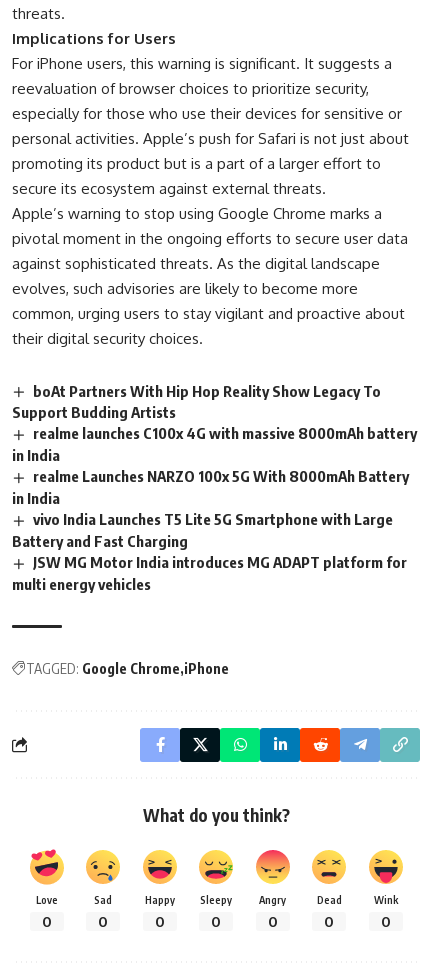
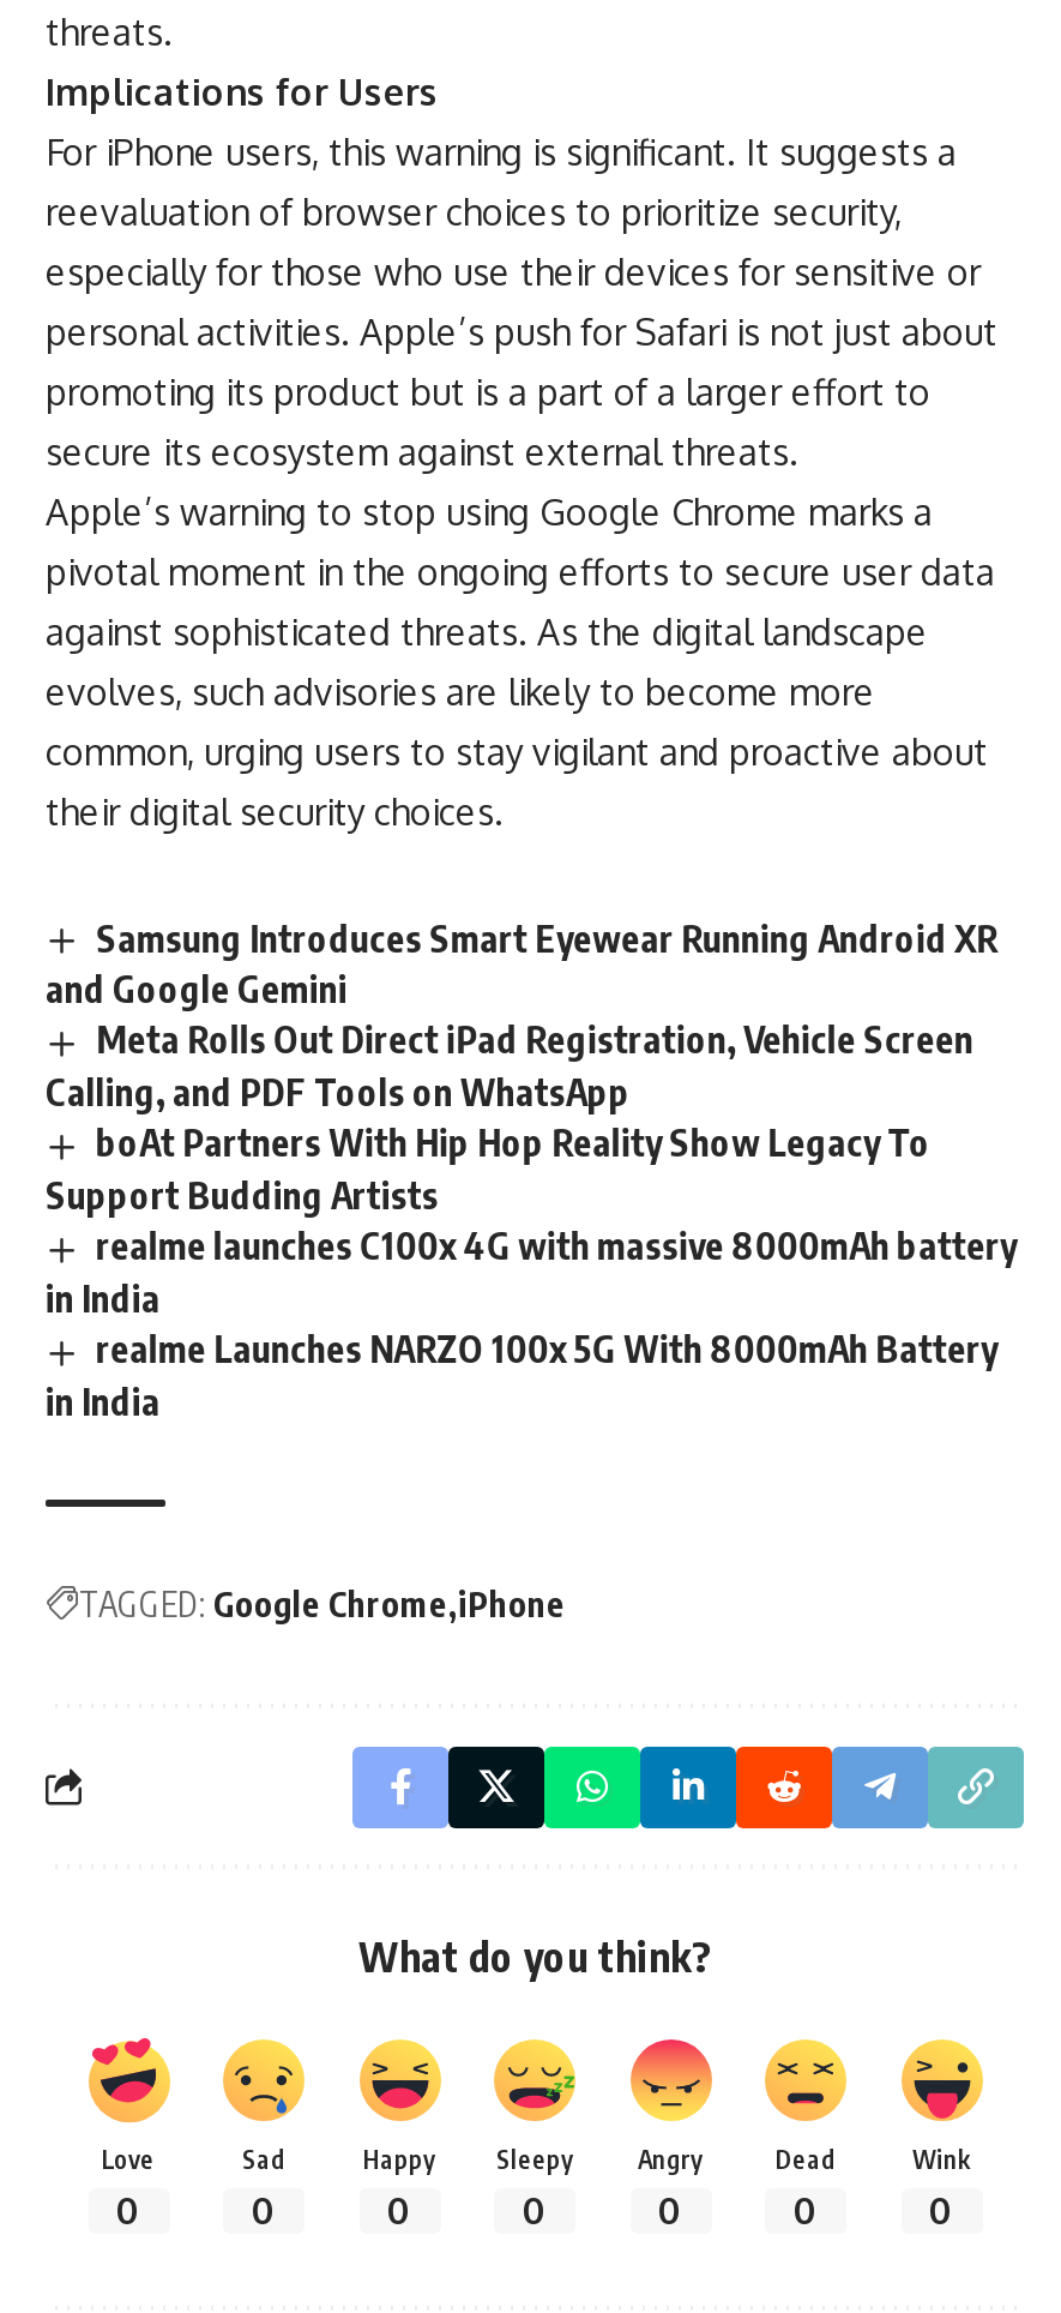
none -> [46,915,998,1114] Samsung Introduces Smart Eyewear Running Android XR | and Google Gemini | Meta Rolls Out Direct iPad Registration, Vehicle Screen | Calling, and PDF Tools on WhatsApp
moved [12,381,417,507] -> [46,1121,1017,1423]: boAt Partners With Hip Hop Reality Show Legacy To | Support Budding Artists | realme launches C100x 4G with massive 8000mAh battery | in India | realme Launches NARZO 100x 5G With 8000mAh Battery | in India
[12,510,407,593] vivo India Launches T5 Lite 5G Smartphone with Large | Battery and Fast Charging | JSW MG Motor India introduces MG ADAPT platform for | multi energy vehicles -> none

